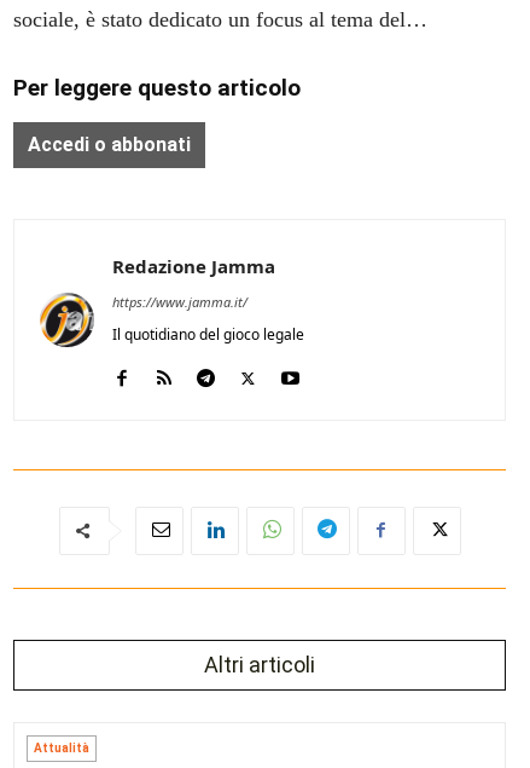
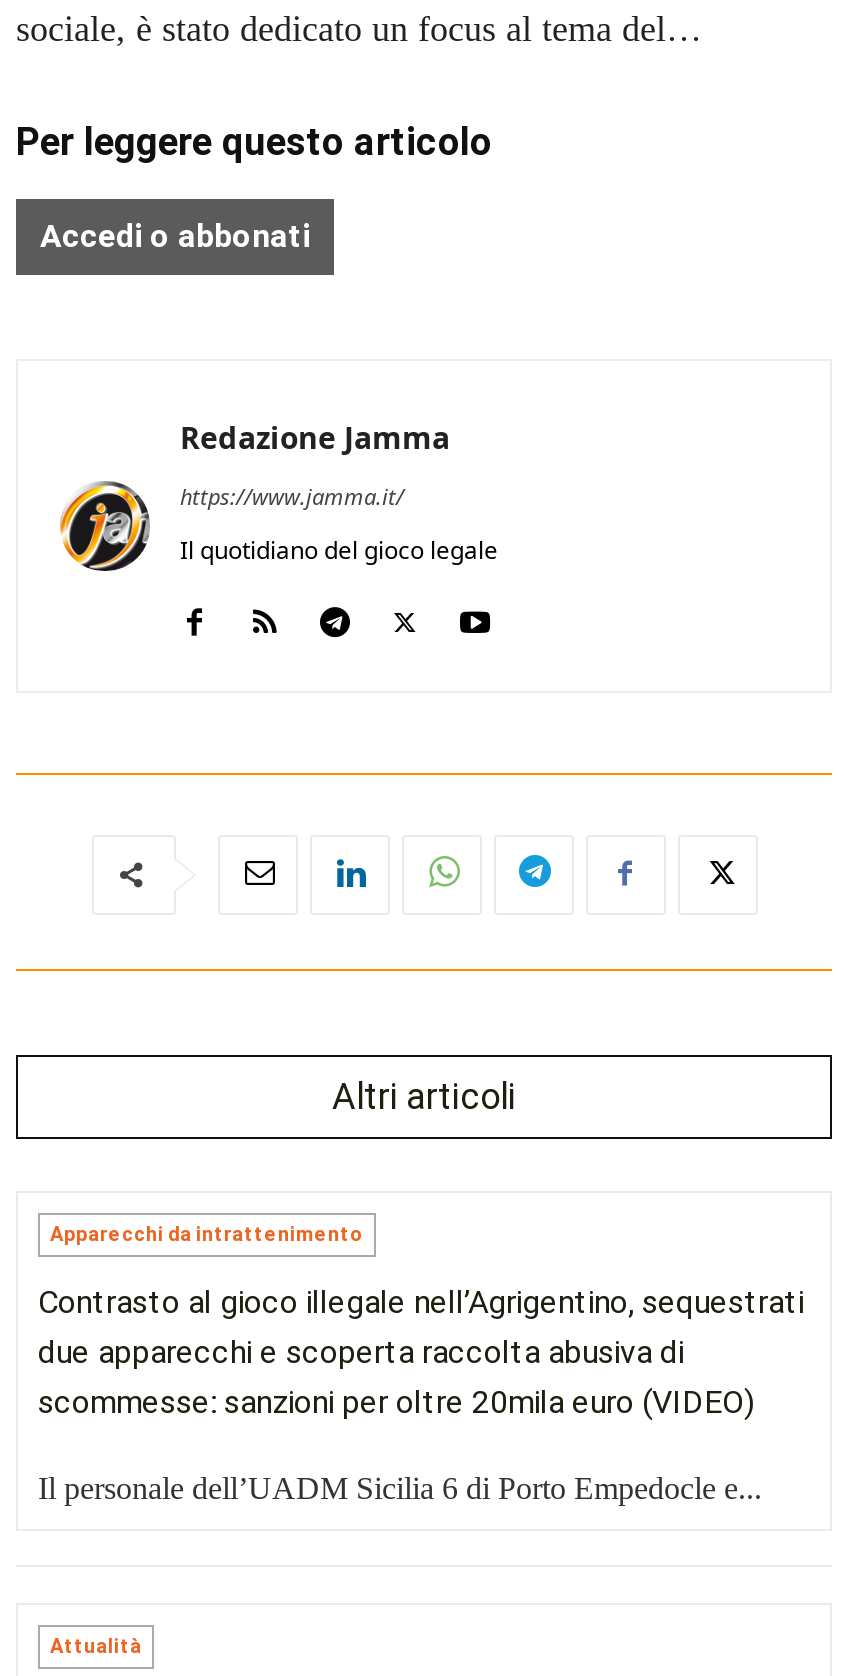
none -> [38,1223,804,1505] Apparecchi da intrattenimento | Contrasto al gioco illegale nell’Agrigentino, sequestrati | due apparecchi e scoperta raccolta abusiva di | scommesse: sanzioni per oltre 20mila euro (VIDEO) | Il personale dell’UADM Sicilia 6 di Porto Empedocle e...

